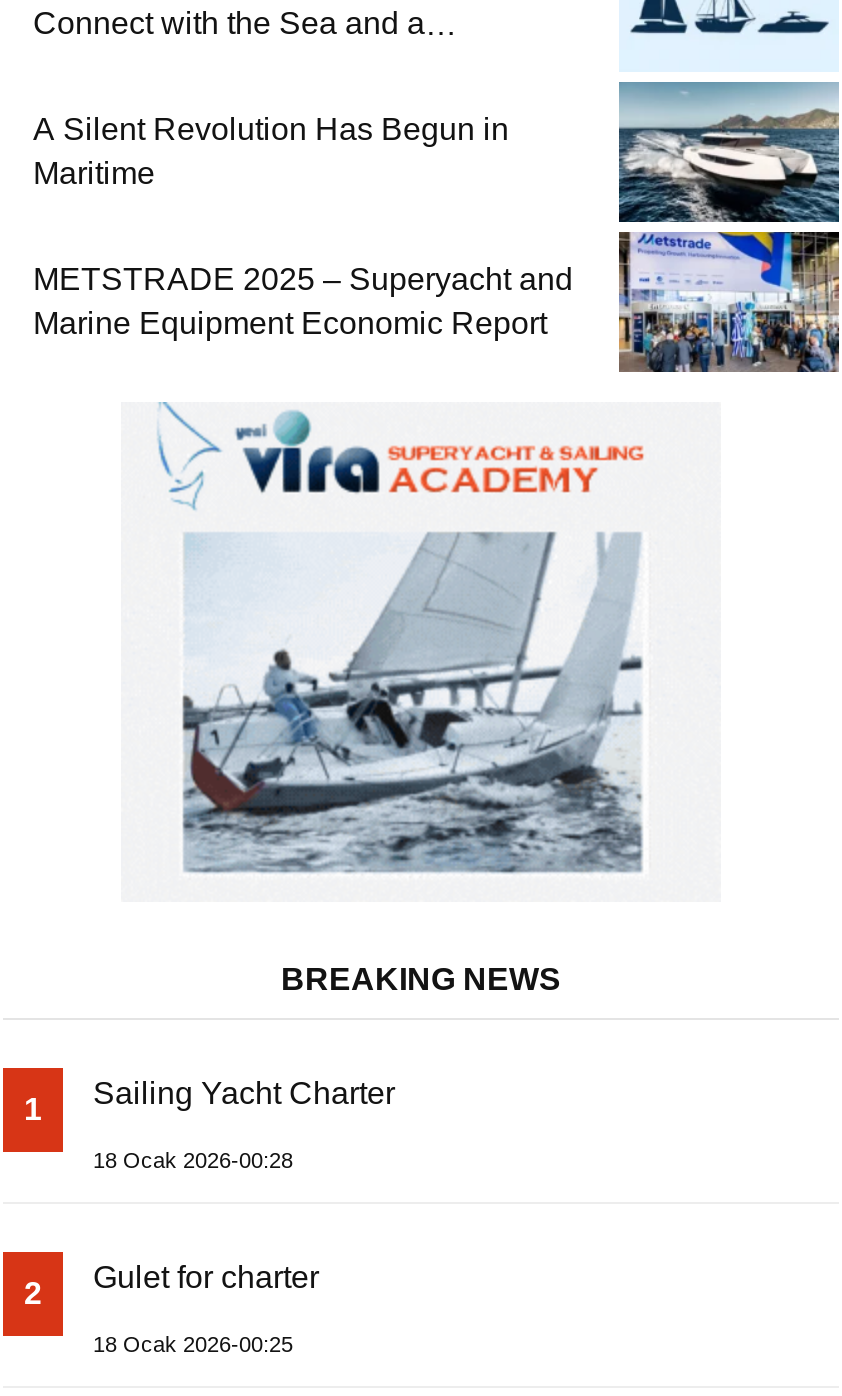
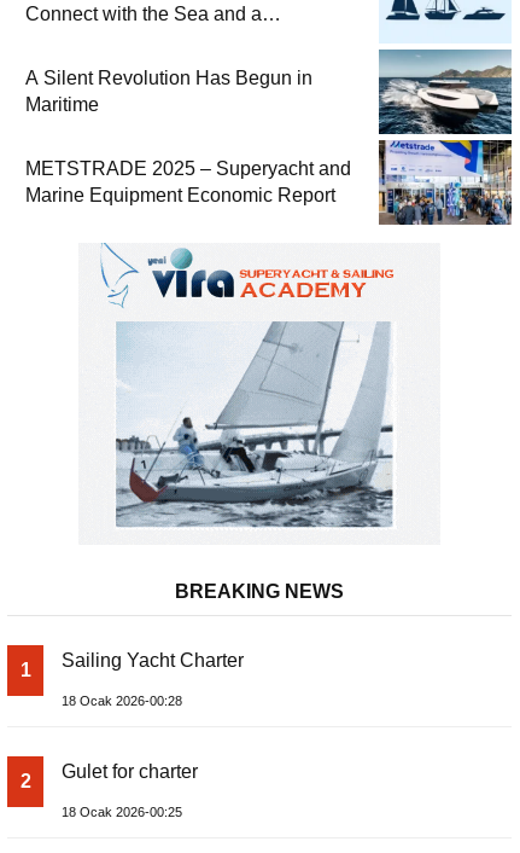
[181,532,645,872] [image] -> [116,321,393,527] [image]

